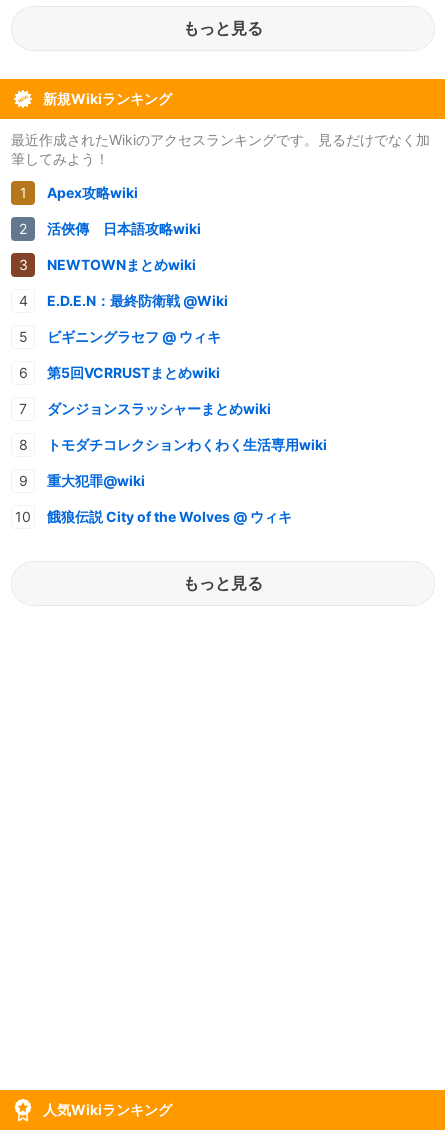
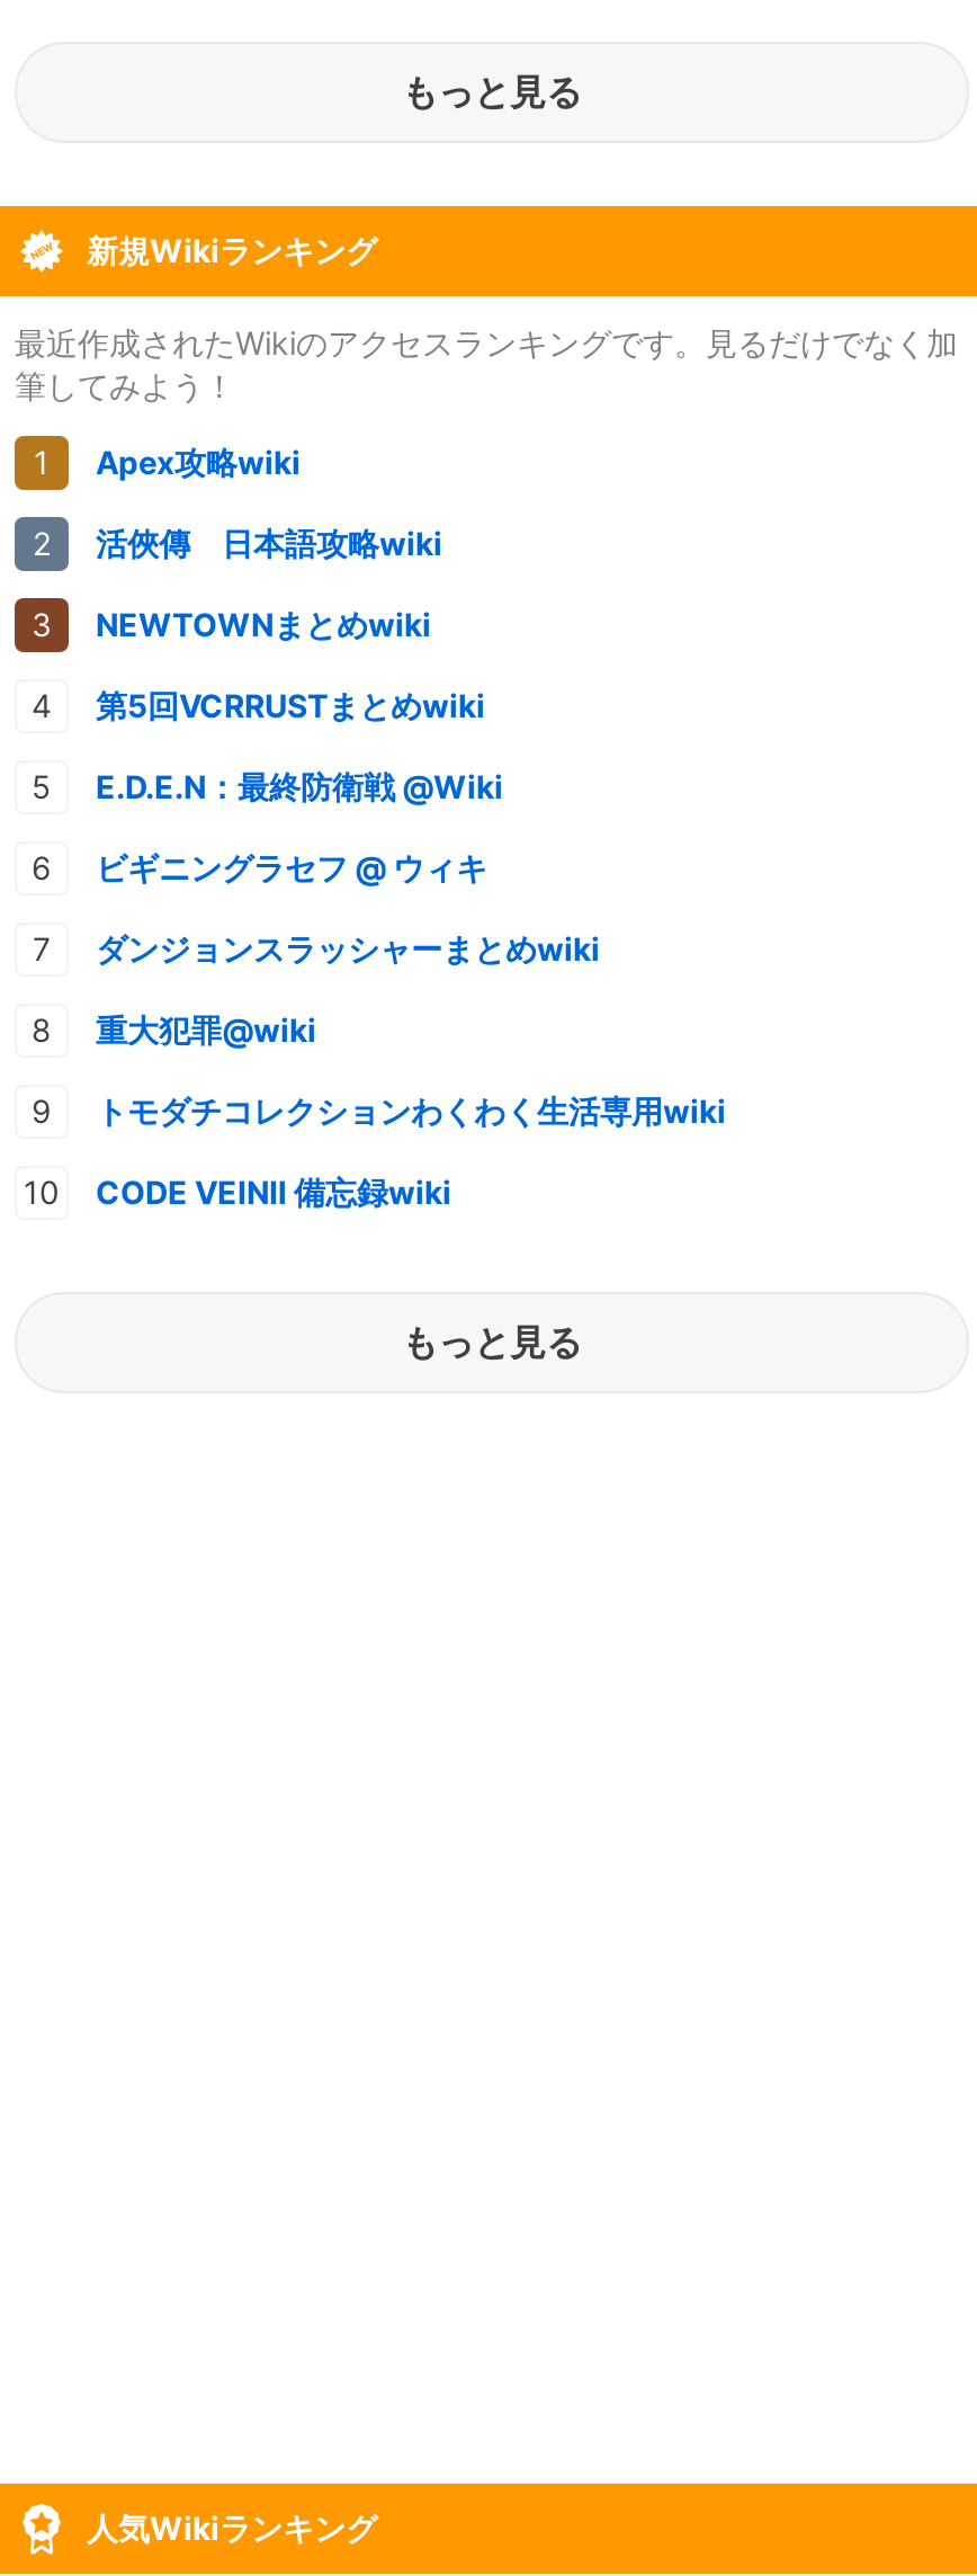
moved [47,292,228,345] -> [96,766,503,886]: E.D.E.N：最終防衛戦 @Wiki | ビギニングラセフ @ ウィキ
moved [47,364,220,381] -> [96,685,485,723]: 第5回VCRRUSTまとめwiki
moved [47,436,327,453] -> [96,1091,726,1129]: トモダチコレクションわくわく生活専用wiki
moved [47,472,145,489] -> [96,1009,316,1048]: 重大犯罪@wiki
[47,508,292,525] 餓狼伝説 City of the Wolves @ ウィキ -> [96,1172,451,1210] CODE VEINⅡ 備忘録wiki

